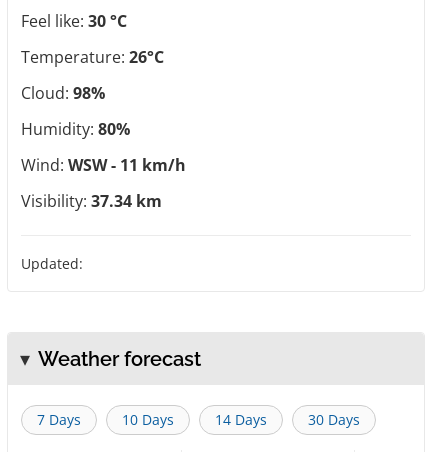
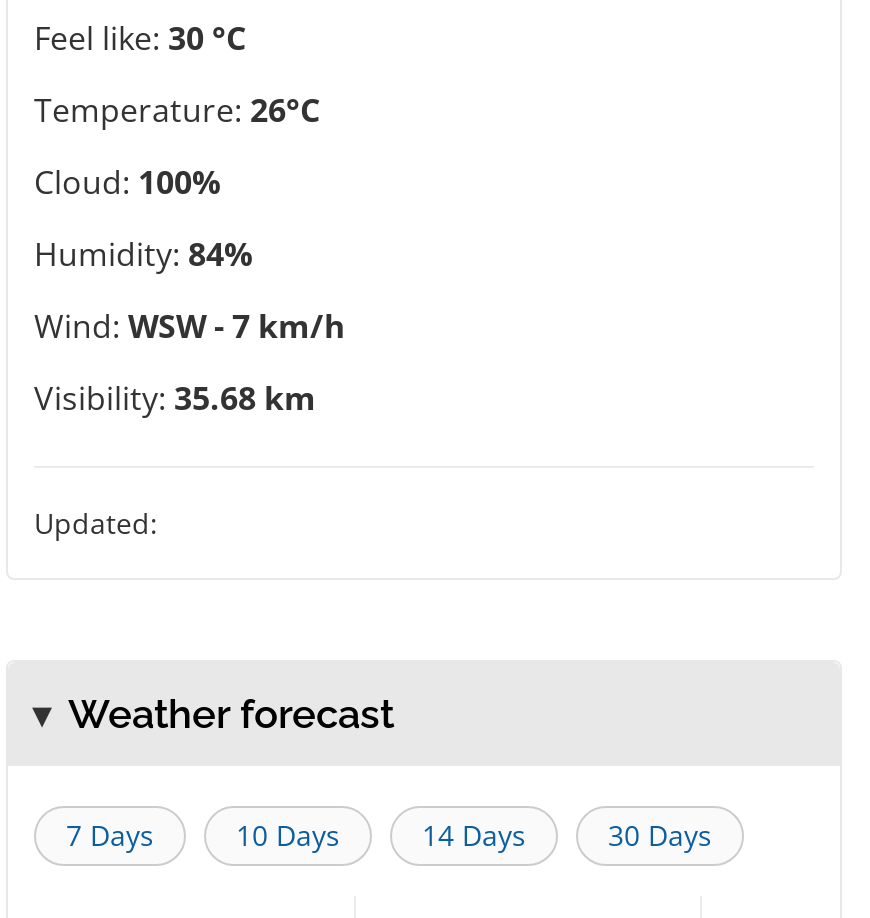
[21,82,105,104] Cloud: 98% -> [34,159,220,203] Cloud: 100%
[21,118,130,140] Humidity: 80% -> [34,231,252,275] Humidity: 84%
[21,154,186,176] Wind: WSW - 11 km/h -> [34,303,346,347] Wind: WSW - 7 km/h
[21,190,162,212] Visibility: 37.34 km -> [34,375,316,419] Visibility: 35.68 km

